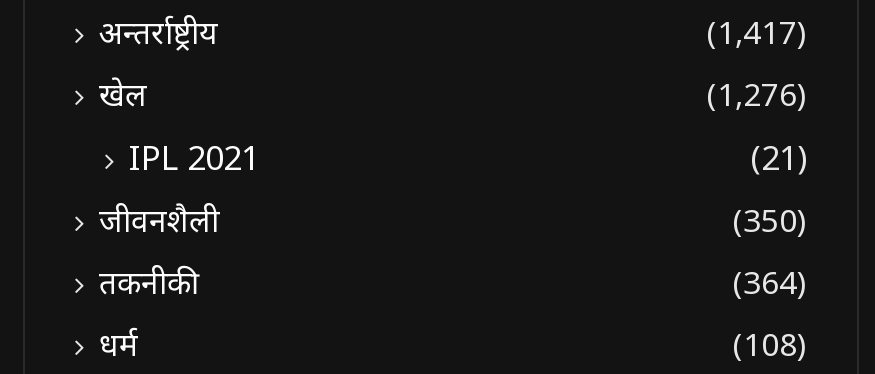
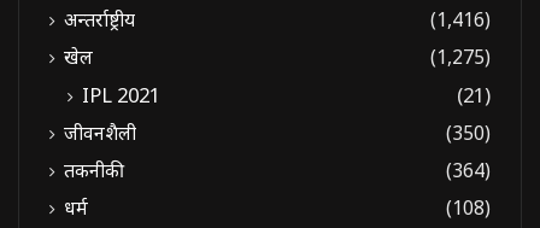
[707,9,807,53] (1,417) -> [430,6,491,32] (1,416)
[707,71,807,115] (1,276) -> [430,43,491,70] (1,275)

